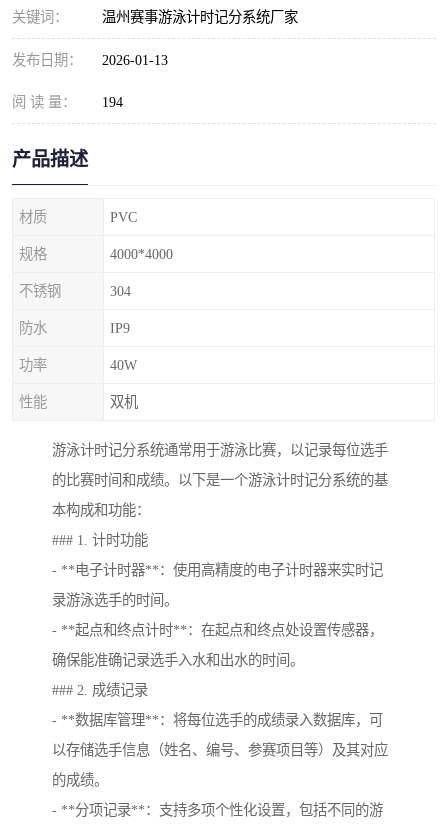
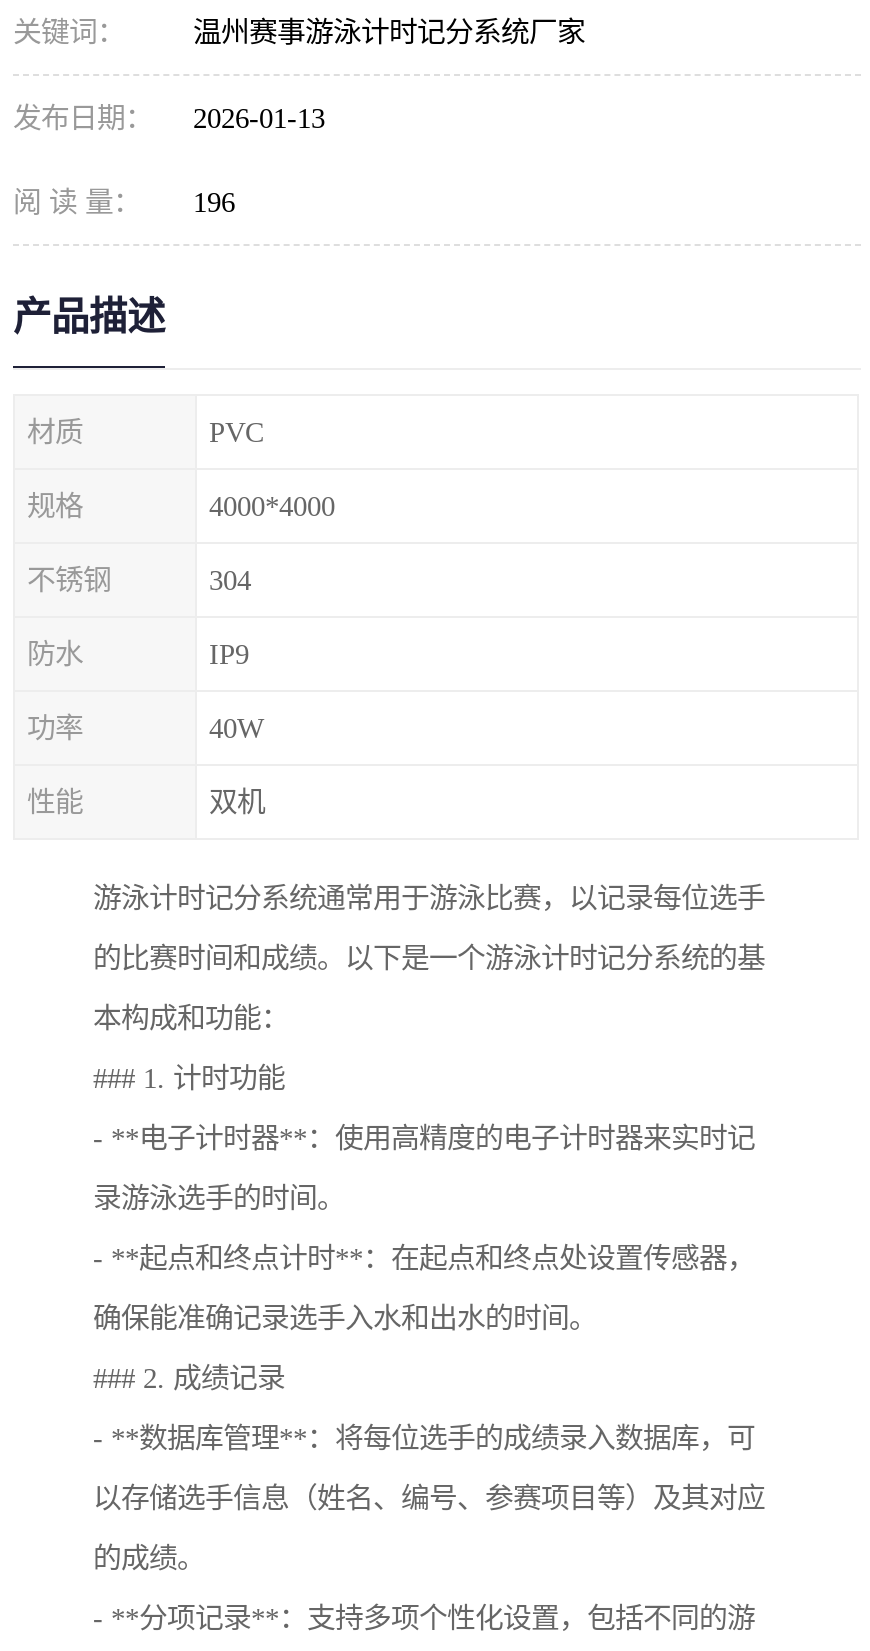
[12,94,123,110] 阅 读 量： 194 -> [13,186,235,218] 阅 读 量： 196

